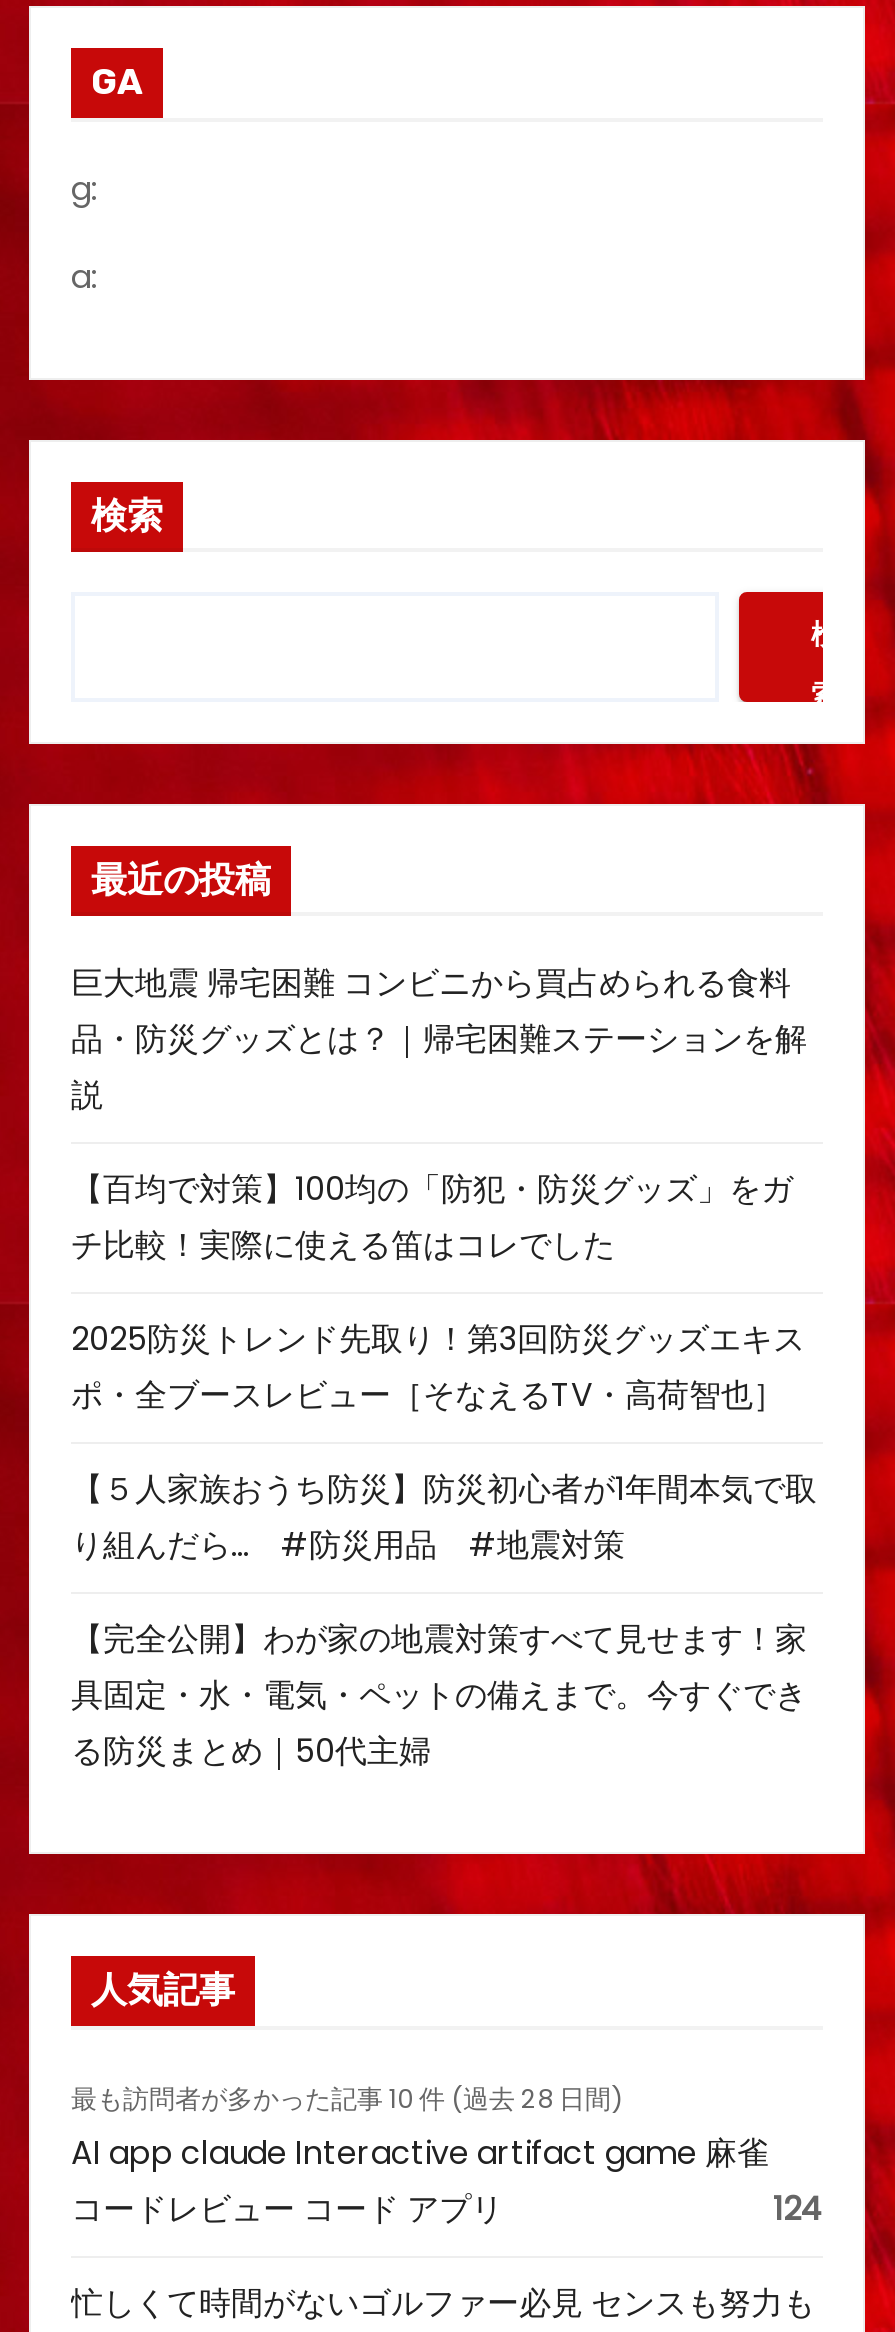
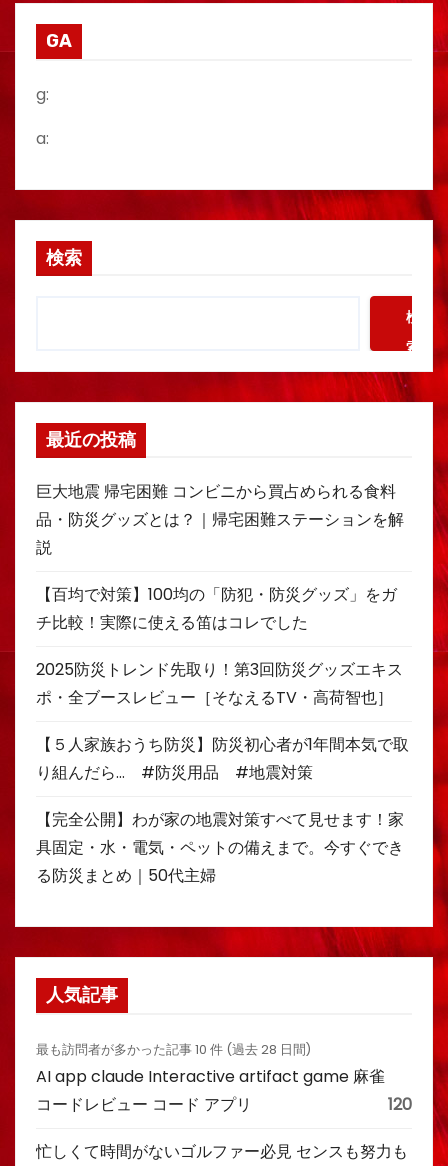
[773,2186,823,2232] 124 -> [388,1093,412,1116] 120

